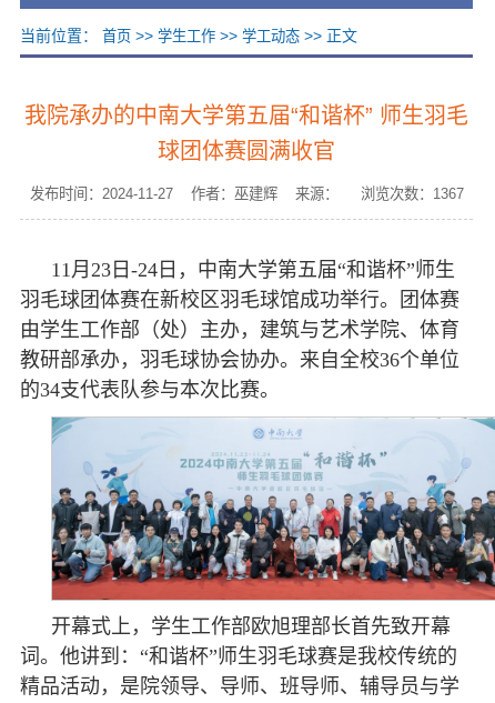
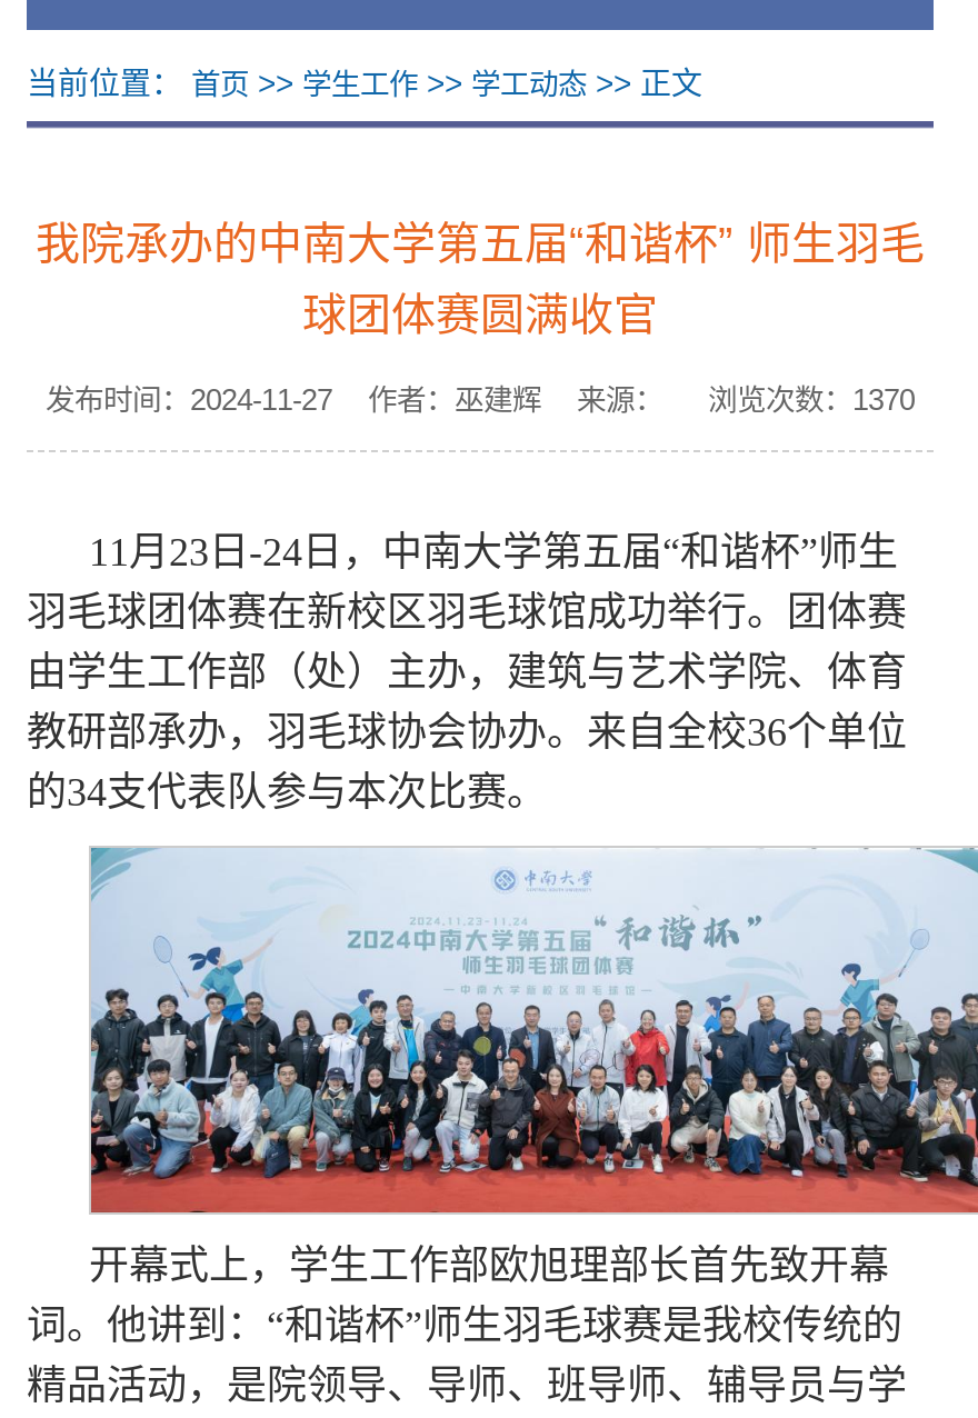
[29,185,463,202] 发布时间：2024-11-27 作者：巫建辉 来源： 浏览次数：1367 -> [46,383,915,417] 发布时间：2024-11-27 作者：巫建辉 来源： 浏览次数：1370

